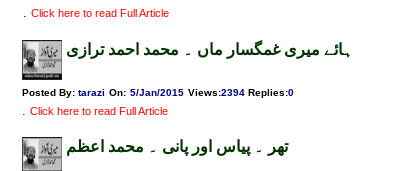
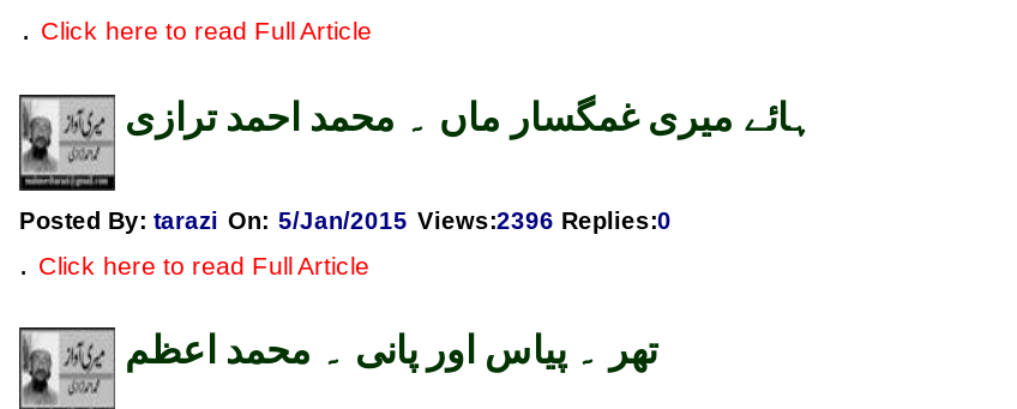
[22,87,294,98] Posted By: tarazi On: 5/Jan/2015 Views: 2394 Replies: 0 -> [19,208,672,234] Posted By: tarazi On: 5/Jan/2015 Views: 2396 Replies: 0

